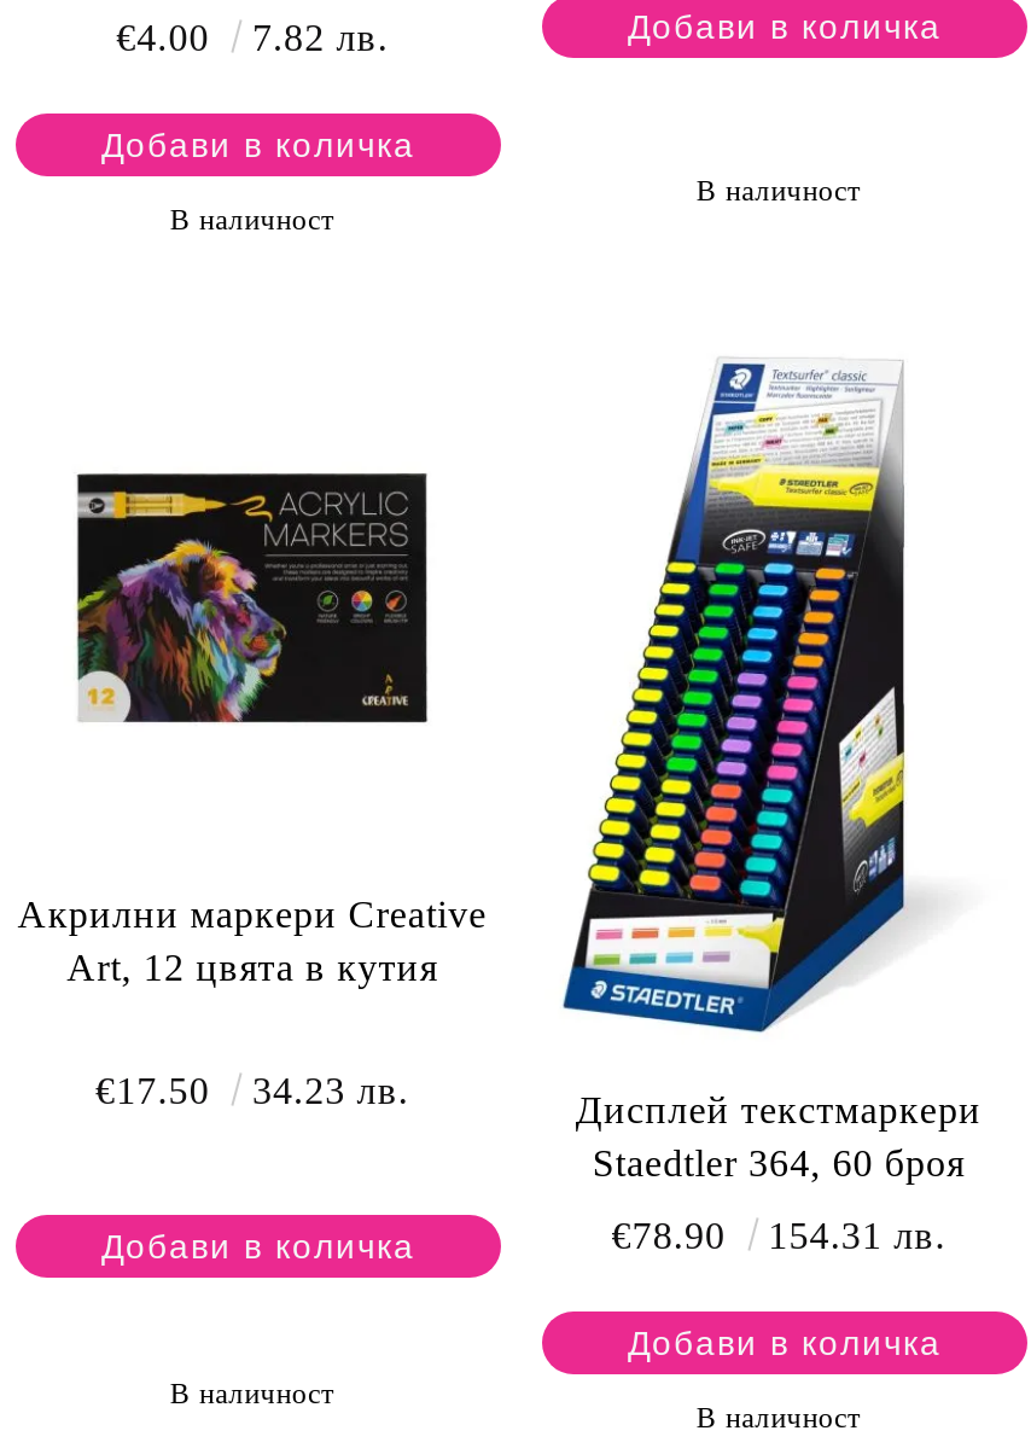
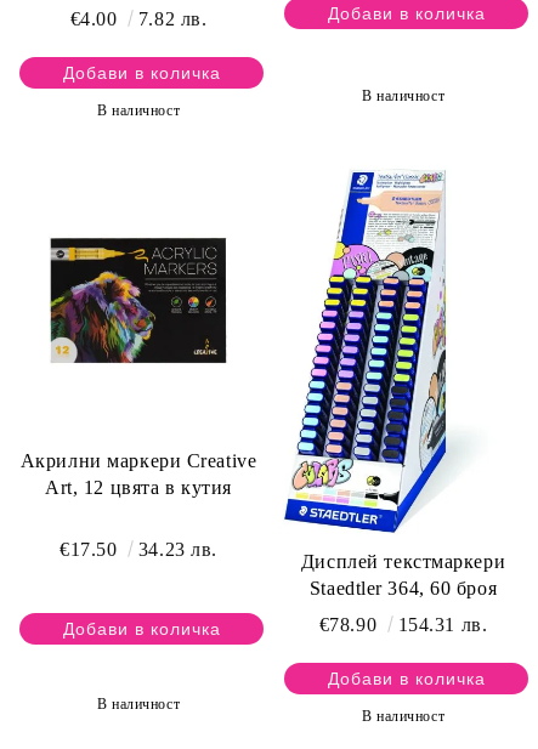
[544,341,909,1053] [image] -> [283,170,468,534] [image]

